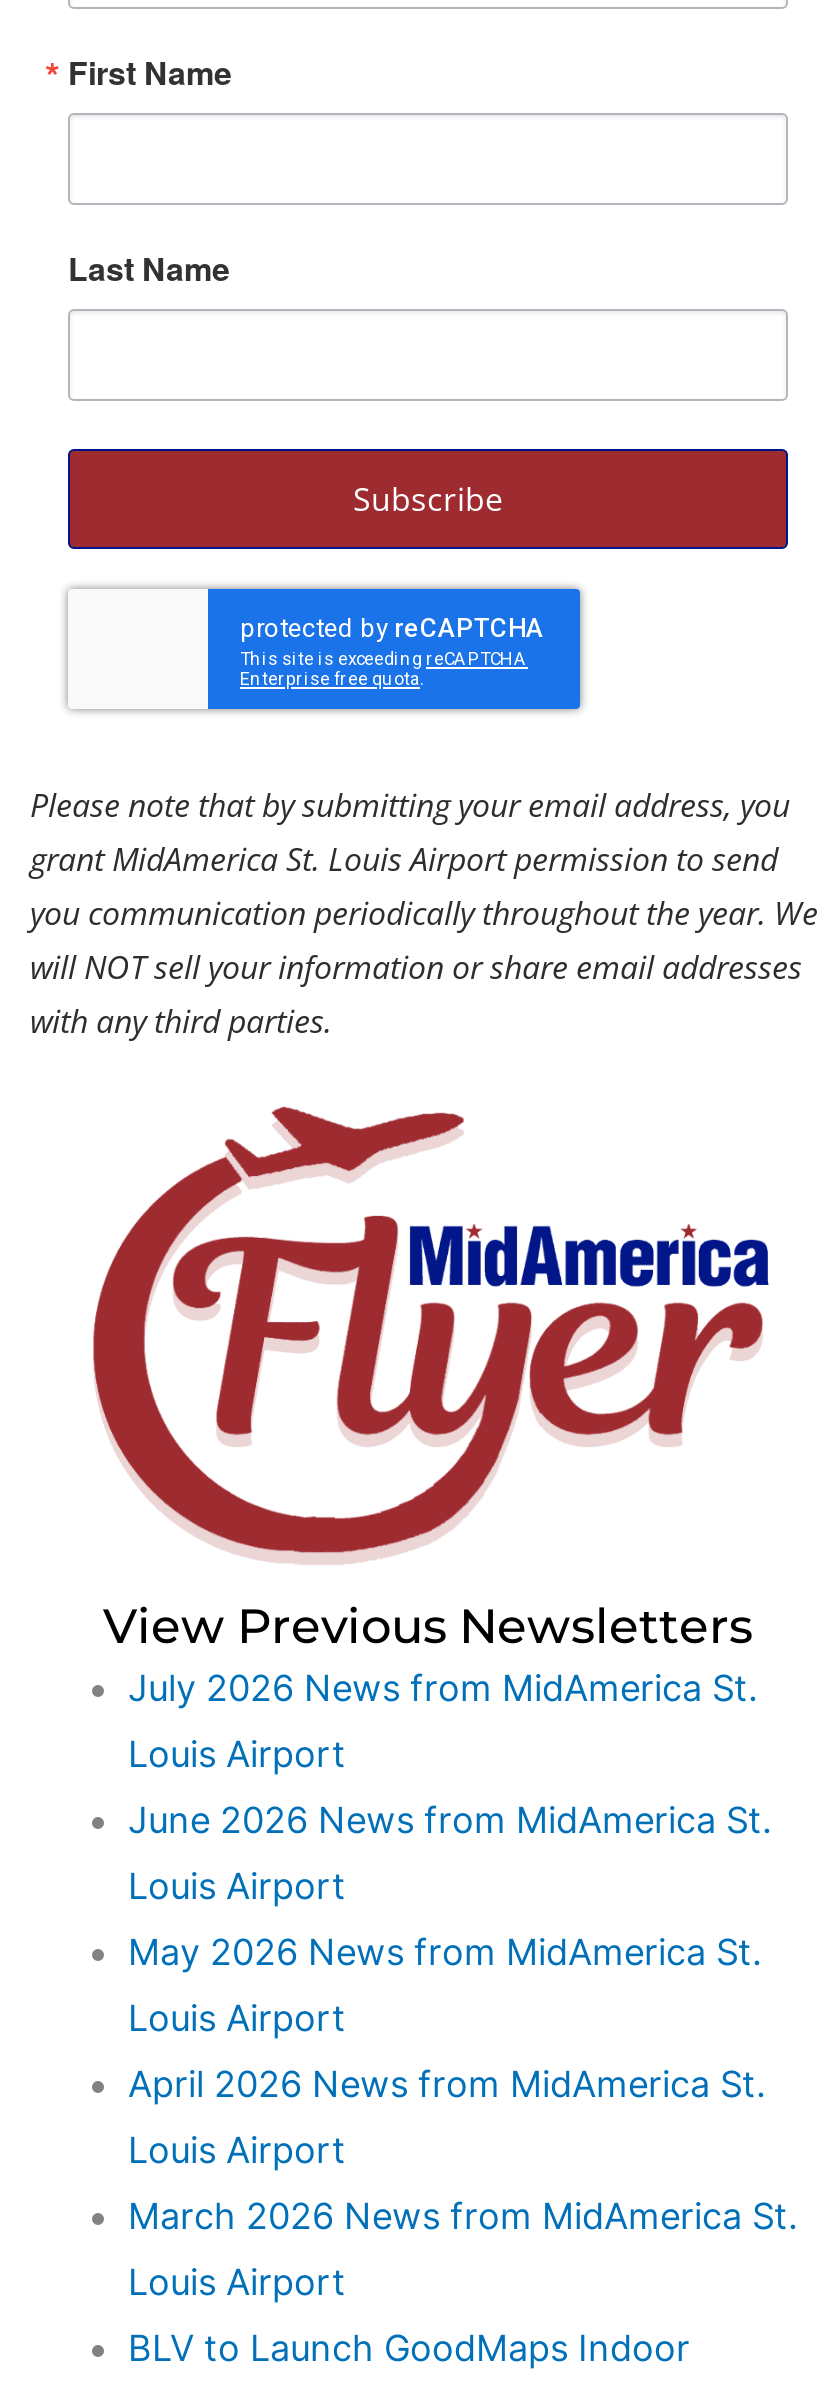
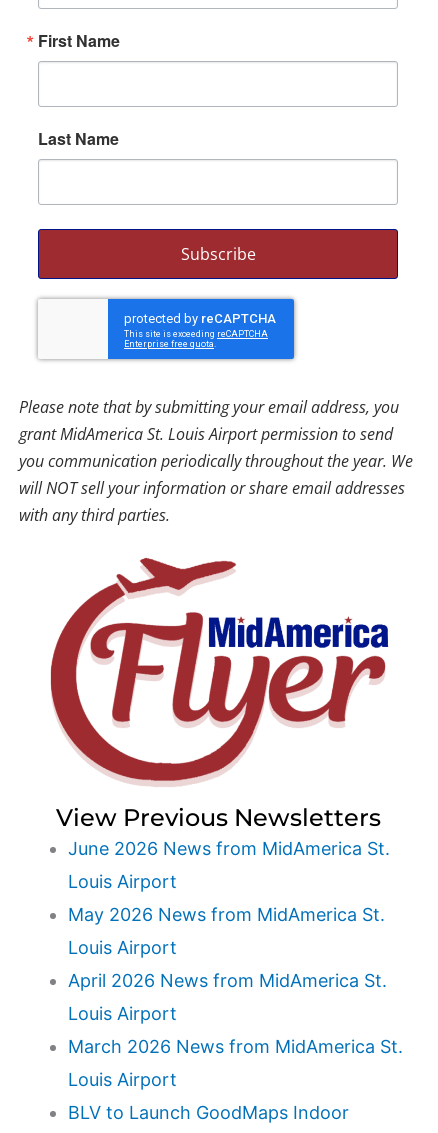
[128,1666,758,1774] July 2026 News from MidAmerica St. | Louis Airport -> none

